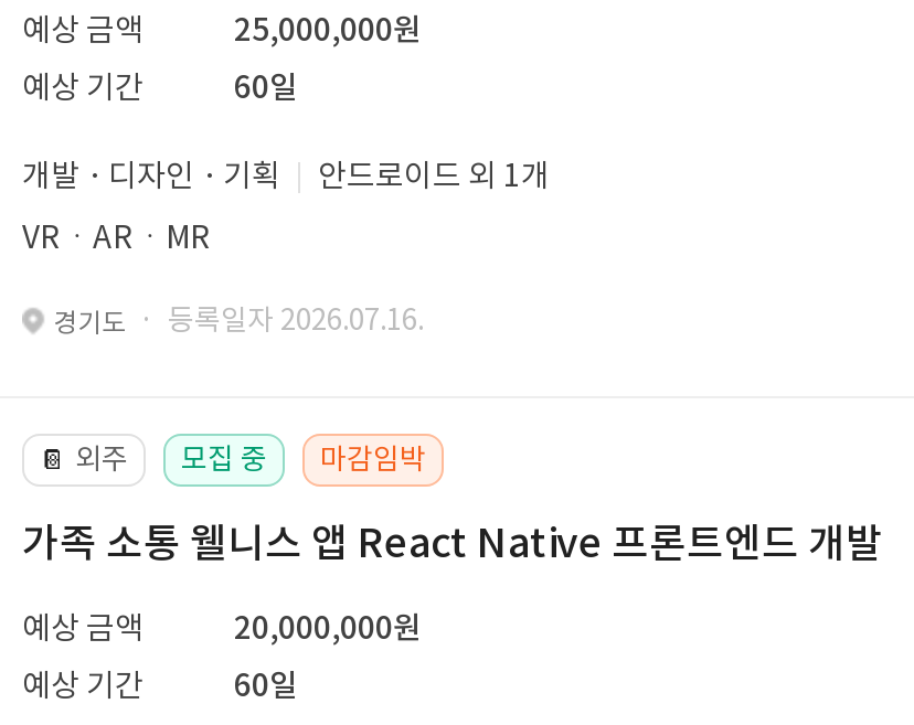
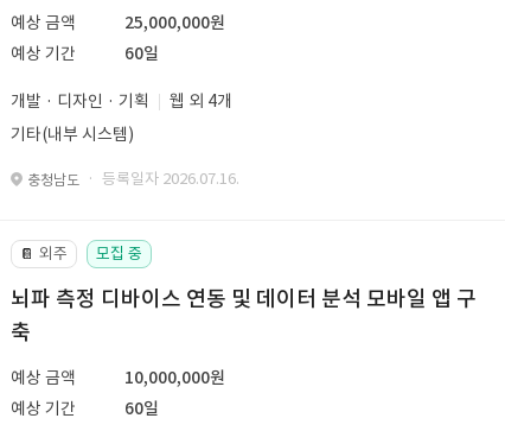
[318,156,550,195] 안드로이드 외 1개 -> [170,90,232,112] 웹 외 4개
[22,217,212,257] VRㆍARㆍMR -> [11,123,134,145] 기타(내부 시스템)
[53,301,424,339] 경기도 · 등록일자 2026.07.16. -> [27,169,239,189] 충청남도 · 등록일자 2026.07.16.
[22,440,883,568] 마감임박 | 가족 소통 웰니스 앱 React Native 프론트엔드 개발 -> [11,285,477,346] 뇌파 측정 디바이스 연동 및 데이터 분석 모바일 앱 구 | 축
[234,608,422,648] 20,000,000원 -> [124,367,225,388] 10,000,000원

